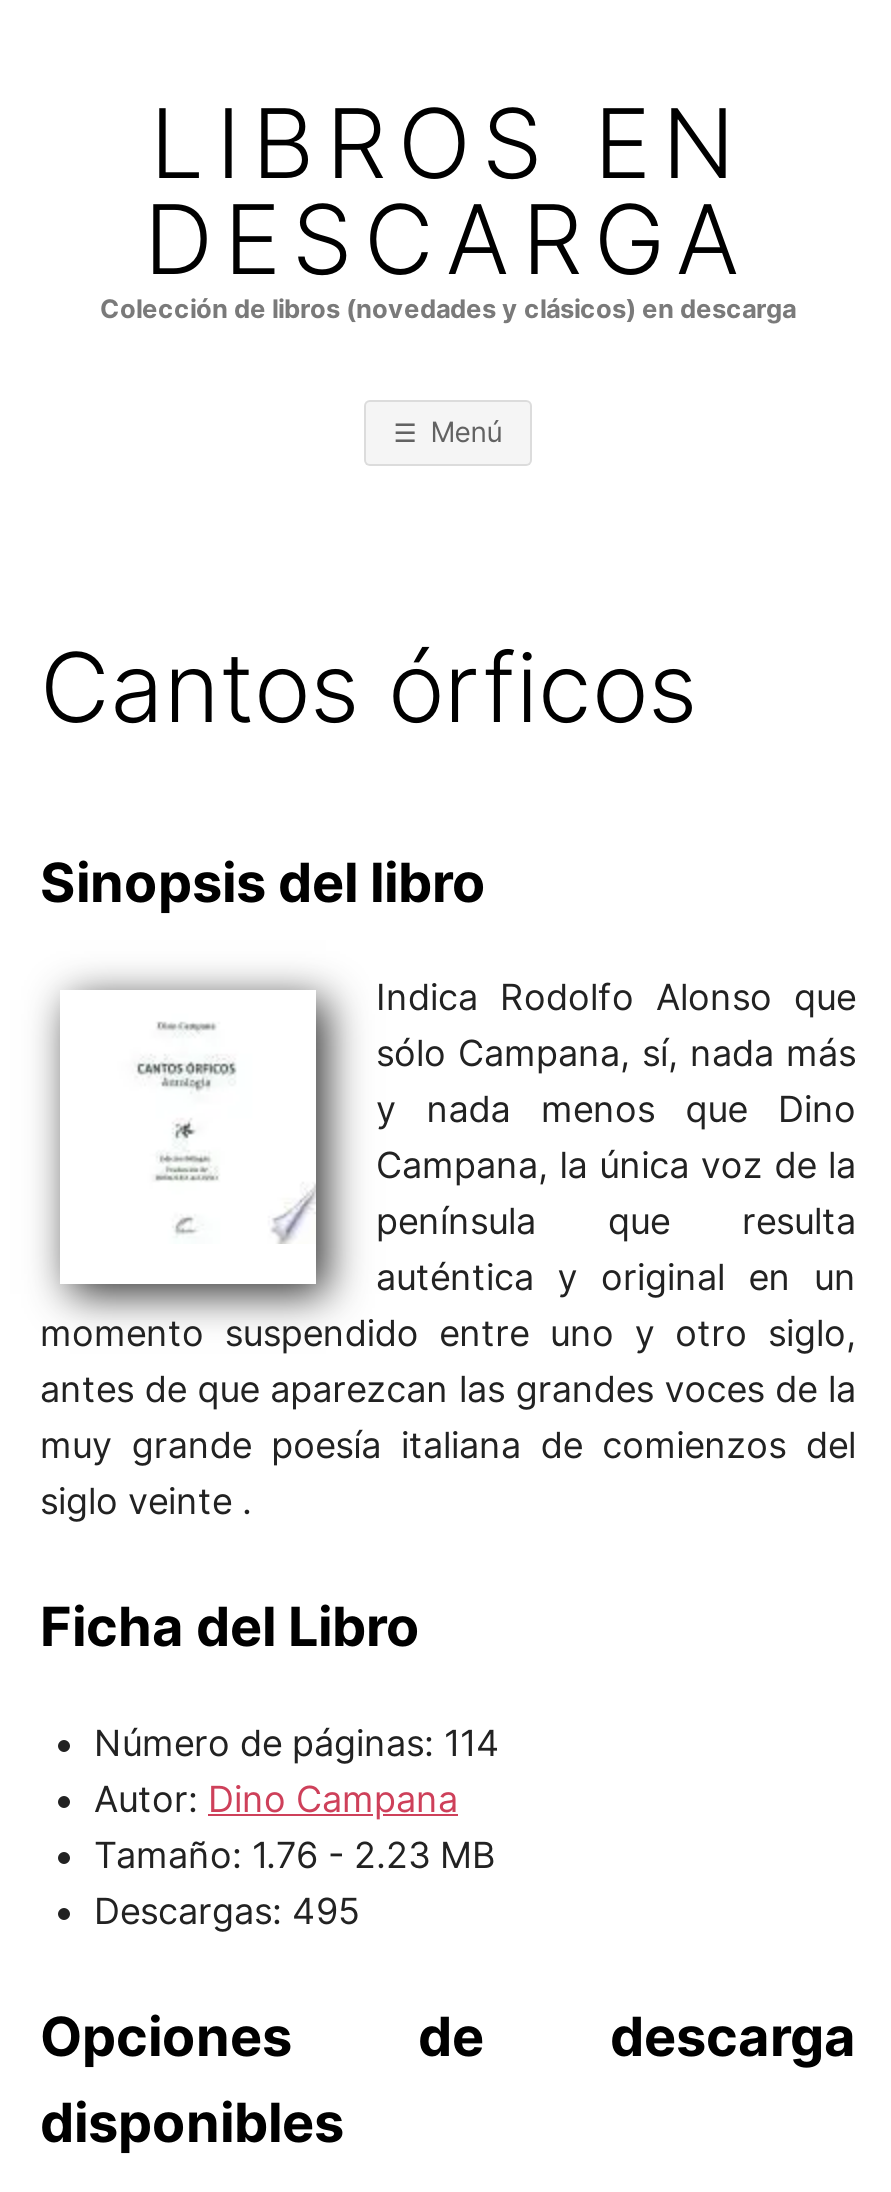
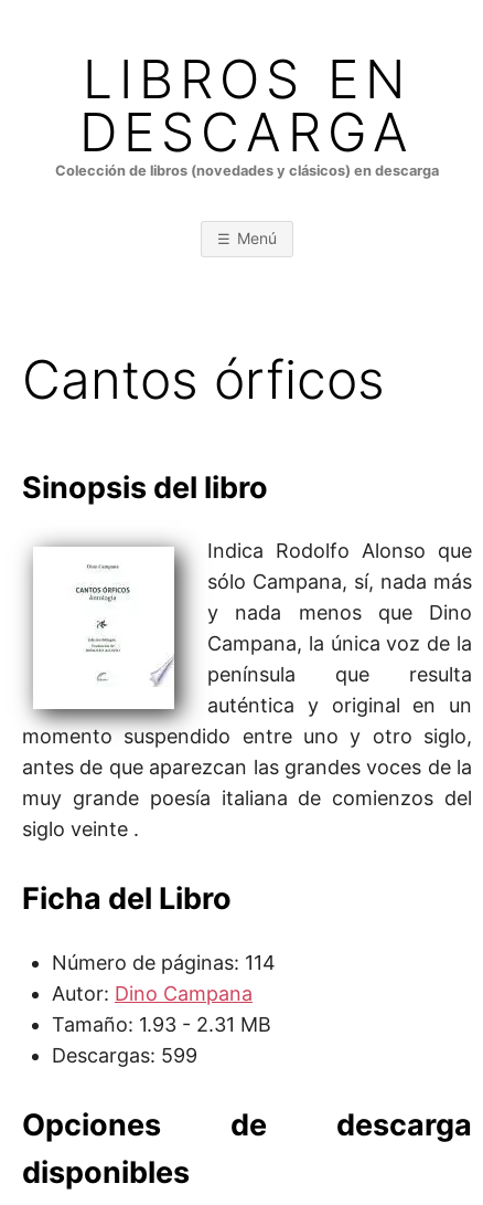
[94,1833,496,1875] Tamaño: 1.76 - 2.23 MB -> [52,1012,271,1035] Tamaño: 1.93 - 2.31 MB
[94,1889,360,1931] Descargas: 495 -> [52,1043,197,1066] Descargas: 599

